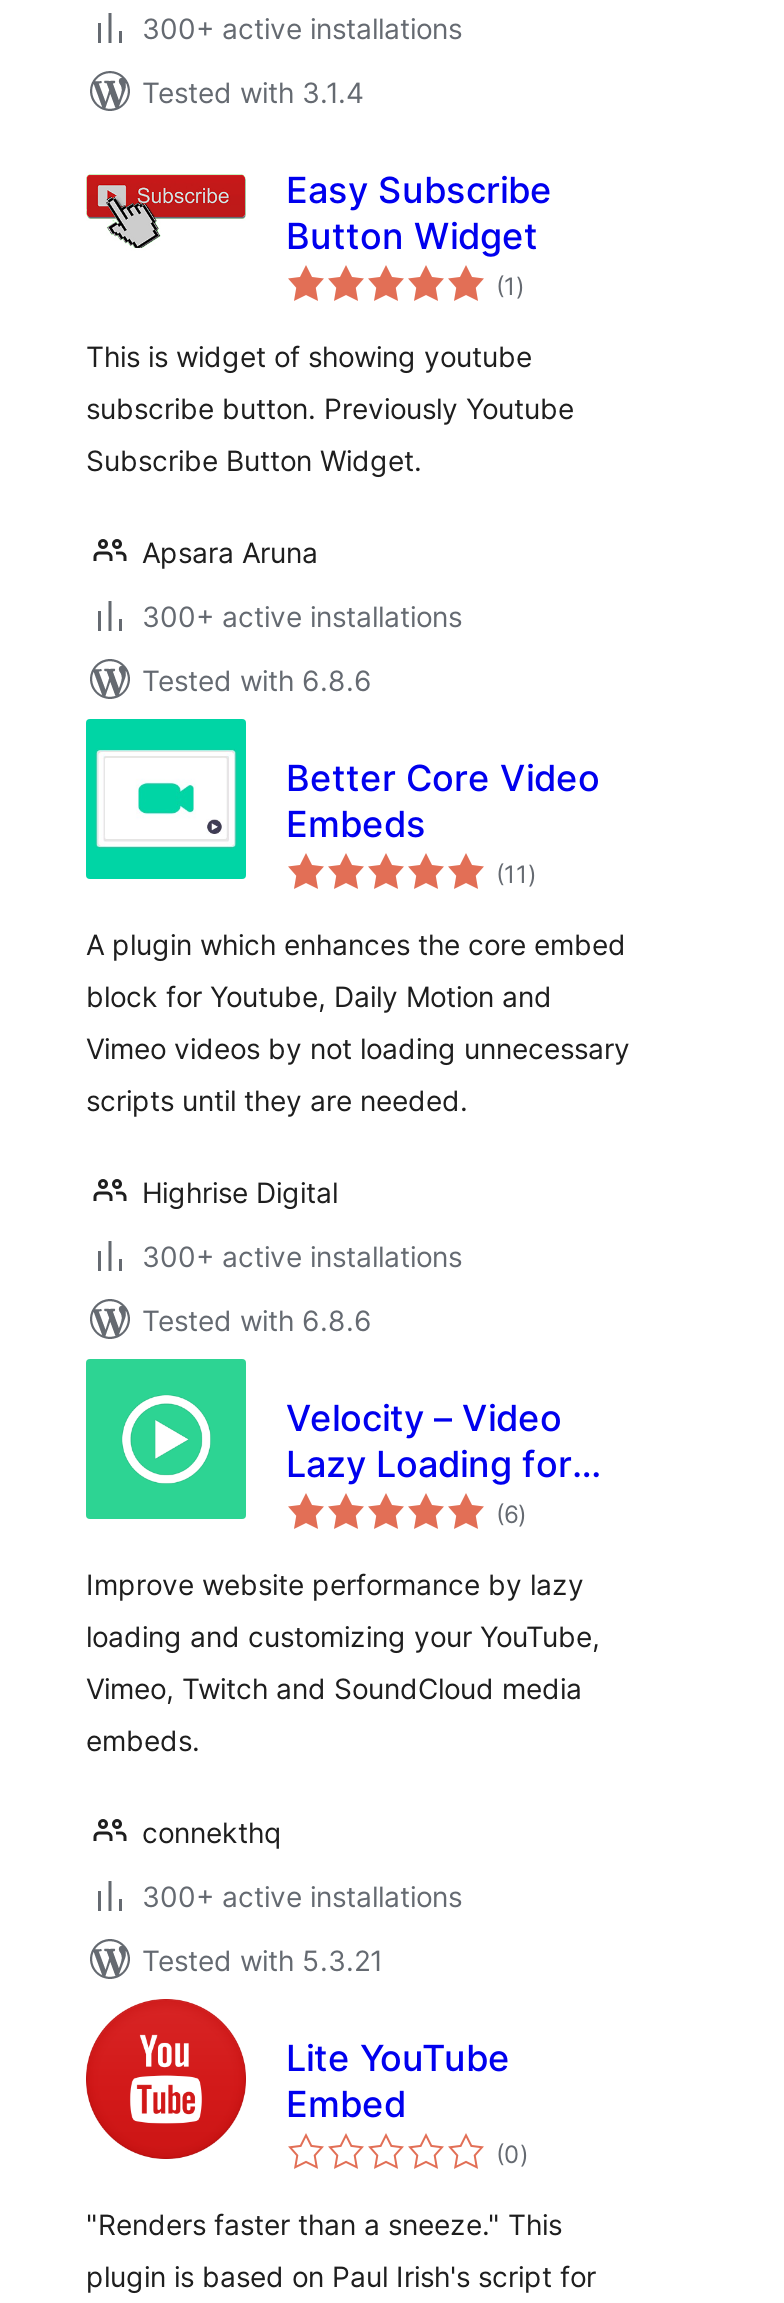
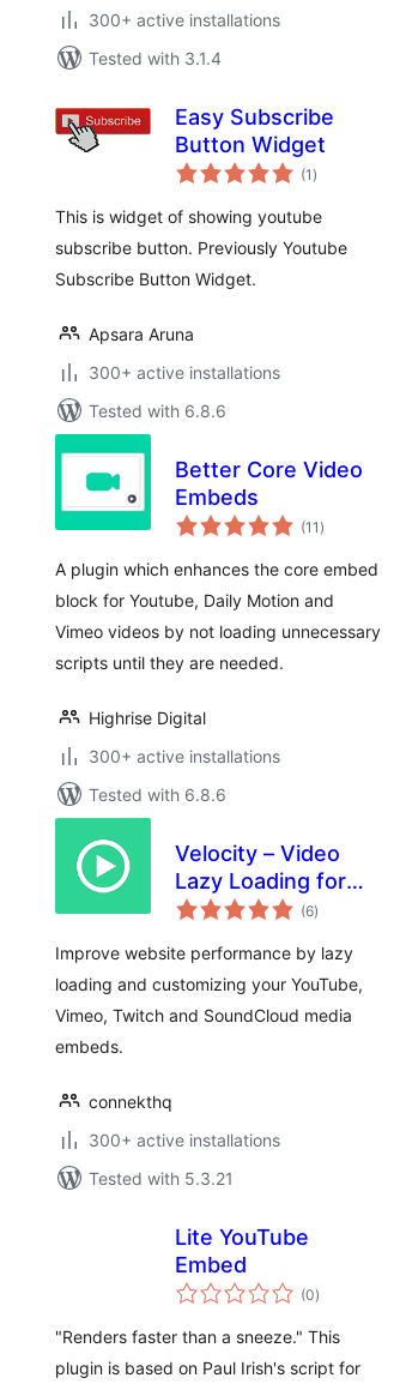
[84,1997,248,2161] [image] -> none

